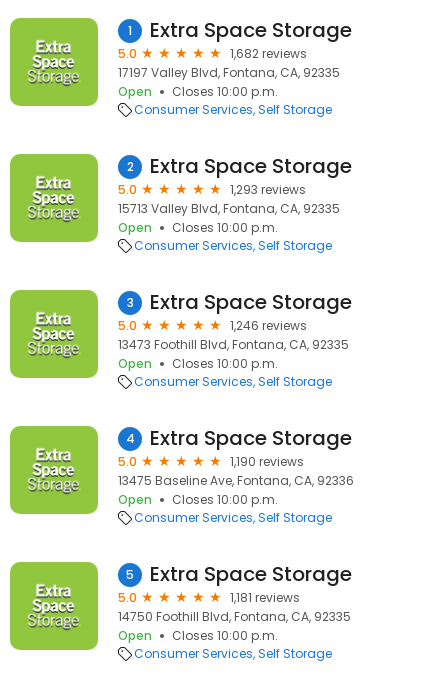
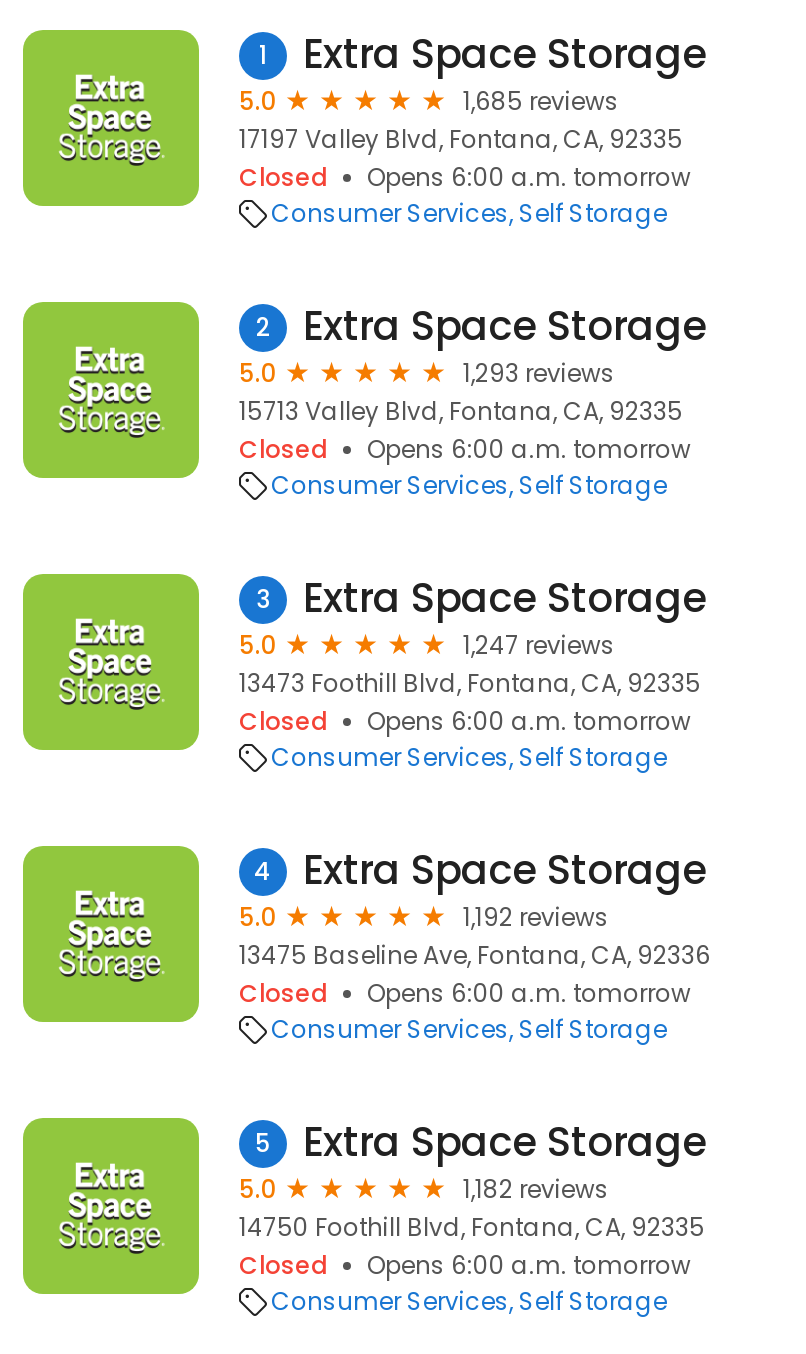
[230,45,307,62] 1,682 reviews -> [463,84,619,118] 1,685 reviews
[118,83,278,100] Open | Closes 10:00 p.m. -> [239,160,691,194] Closed | Opens 6:00 a.m. tomorrow
[118,219,278,236] Open | Closes 10:00 p.m. -> [239,432,691,466] Closed | Opens 6:00 a.m. tomorrow
[230,317,307,334] 1,246 reviews -> [463,628,615,662] 1,247 reviews
[118,355,278,372] Open | Closes 10:00 p.m. -> [239,704,691,738] Closed | Opens 6:00 a.m. tomorrow
[230,453,304,470] 1,190 reviews -> [463,900,609,934] 1,192 reviews
[118,491,278,508] Open | Closes 10:00 p.m. -> [239,976,691,1010] Closed | Opens 6:00 a.m. tomorrow
[230,589,300,606] 1,181 reviews -> [463,1172,609,1206] 1,182 reviews
[118,627,278,644] Open | Closes 10:00 p.m. -> [239,1248,691,1282] Closed | Opens 6:00 a.m. tomorrow

